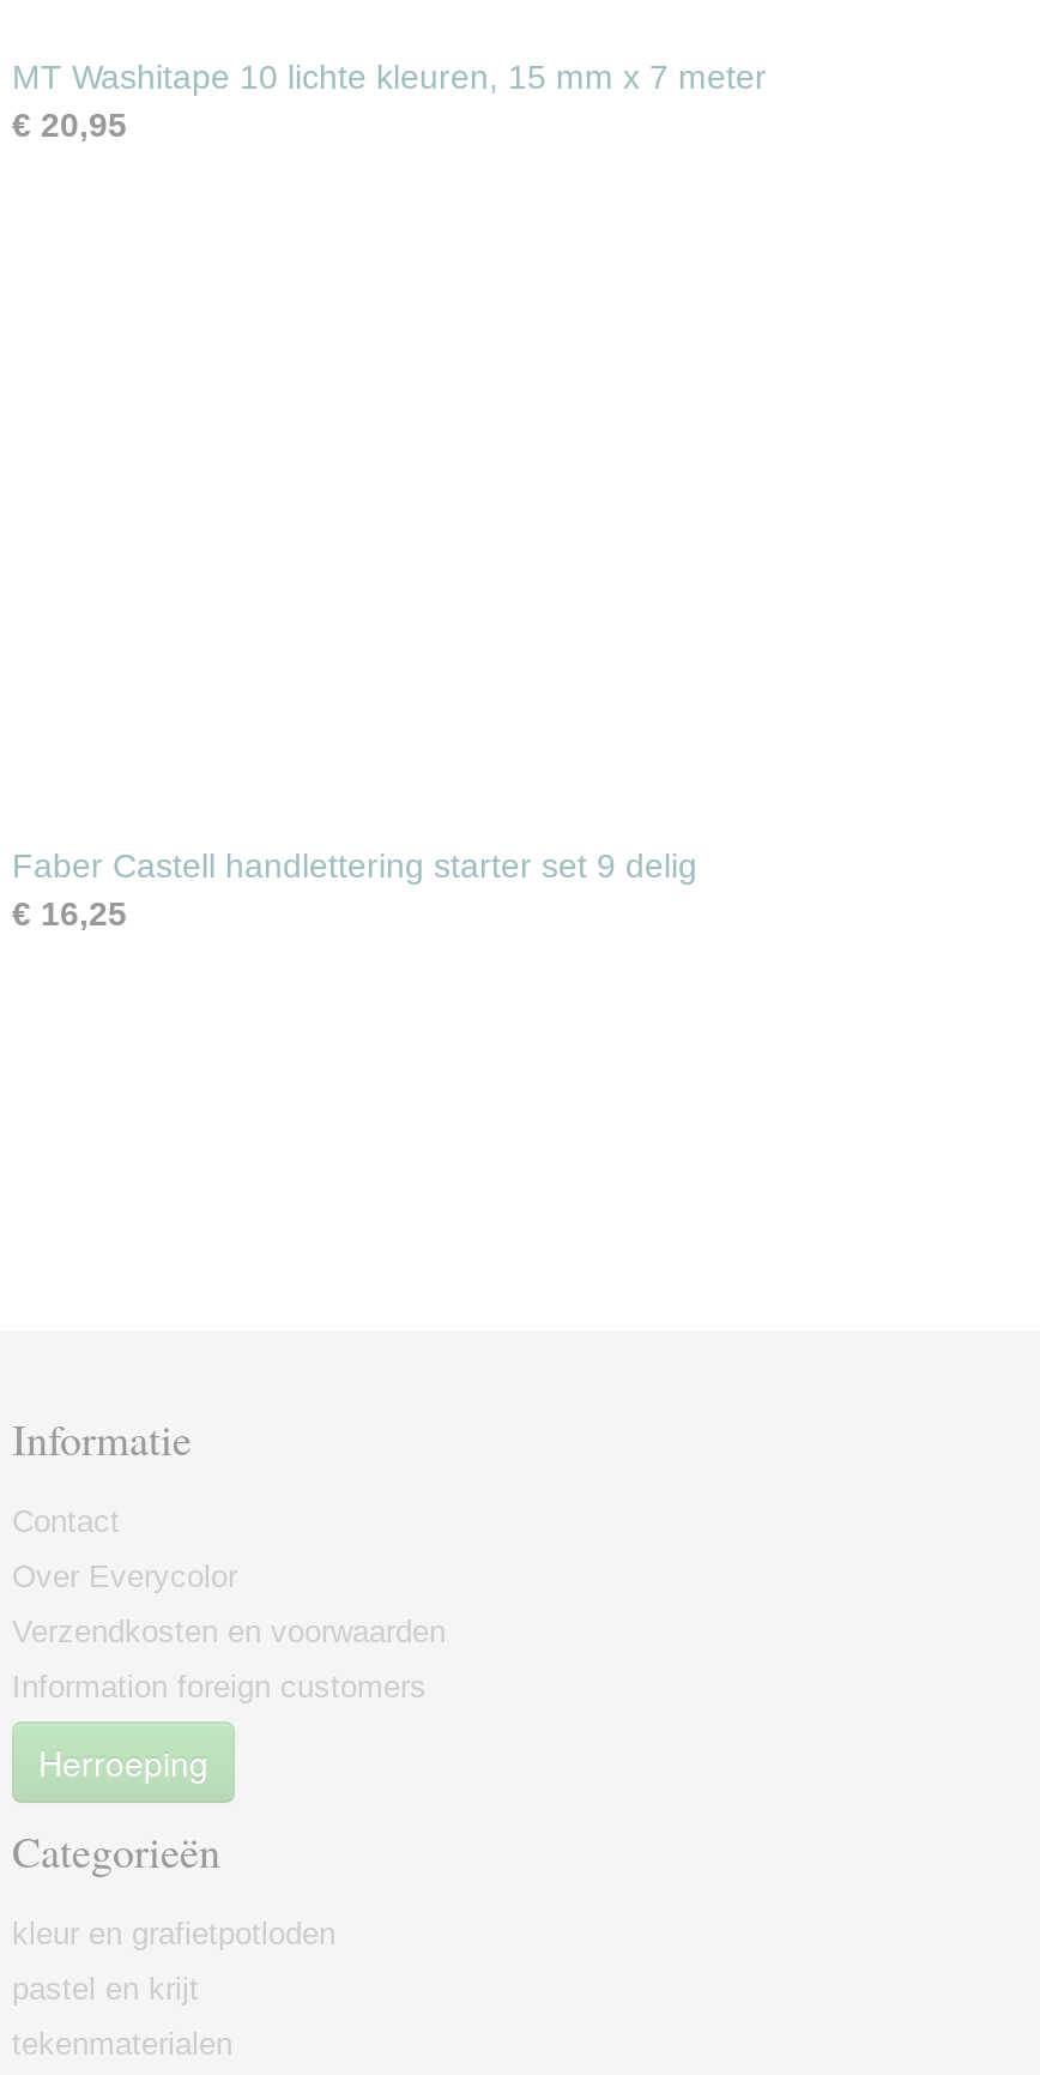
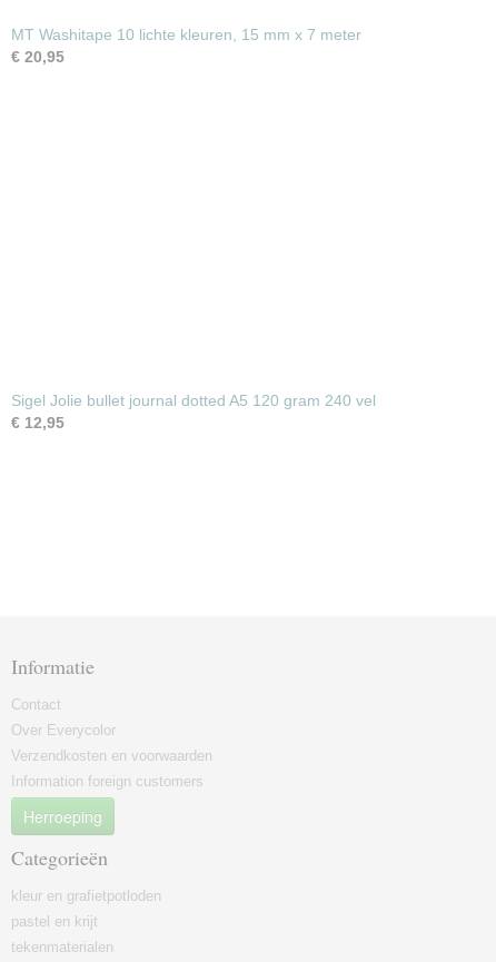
[12,846,697,933] Faber Castell handlettering starter set 9 delig | € 16,25 -> [11,391,376,432] Sigel Jolie bullet journal dotted A5 120 gram 240 vel | € 12,95

